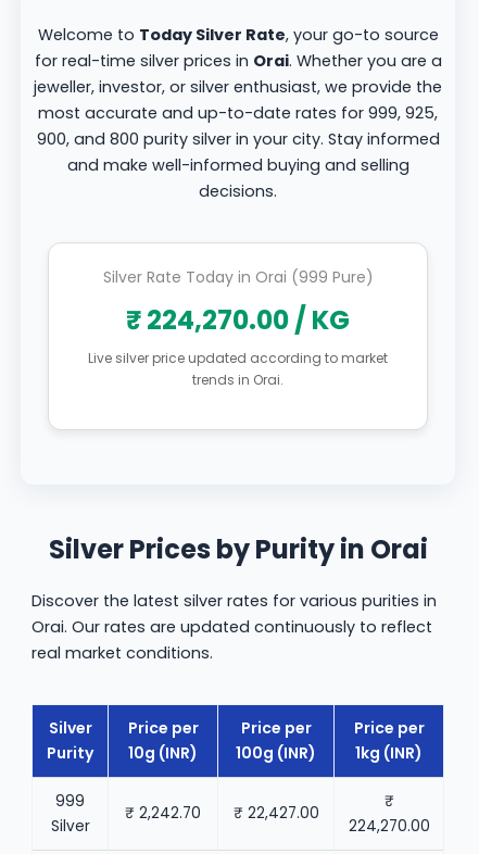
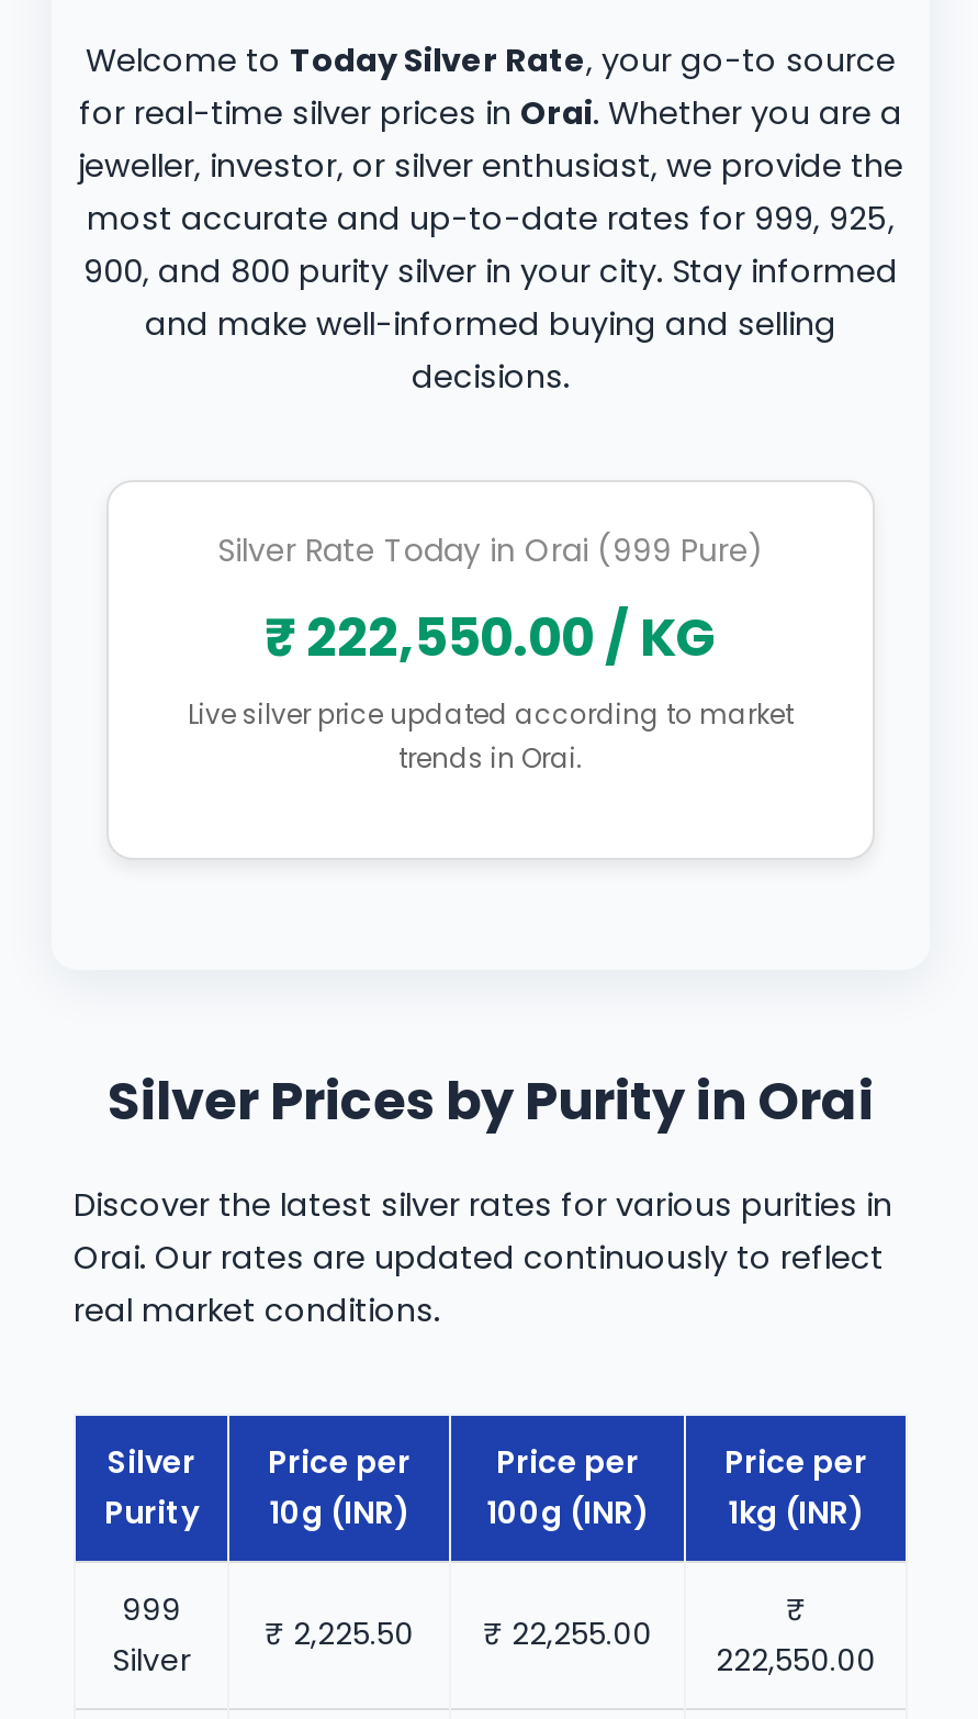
[126,302,350,338] ₹ 224,270.00 / KG -> [265,601,717,673] ₹ 222,550.00 / KG
[125,803,201,824] ₹ 2,242.70 -> [265,1614,414,1655] ₹ 2,225.50
[233,803,319,824] ₹ 22,427.00 -> [483,1614,652,1655] ₹ 22,255.00
[348,816,430,837] 224,270.00 -> [716,1640,876,1682] 222,550.00

